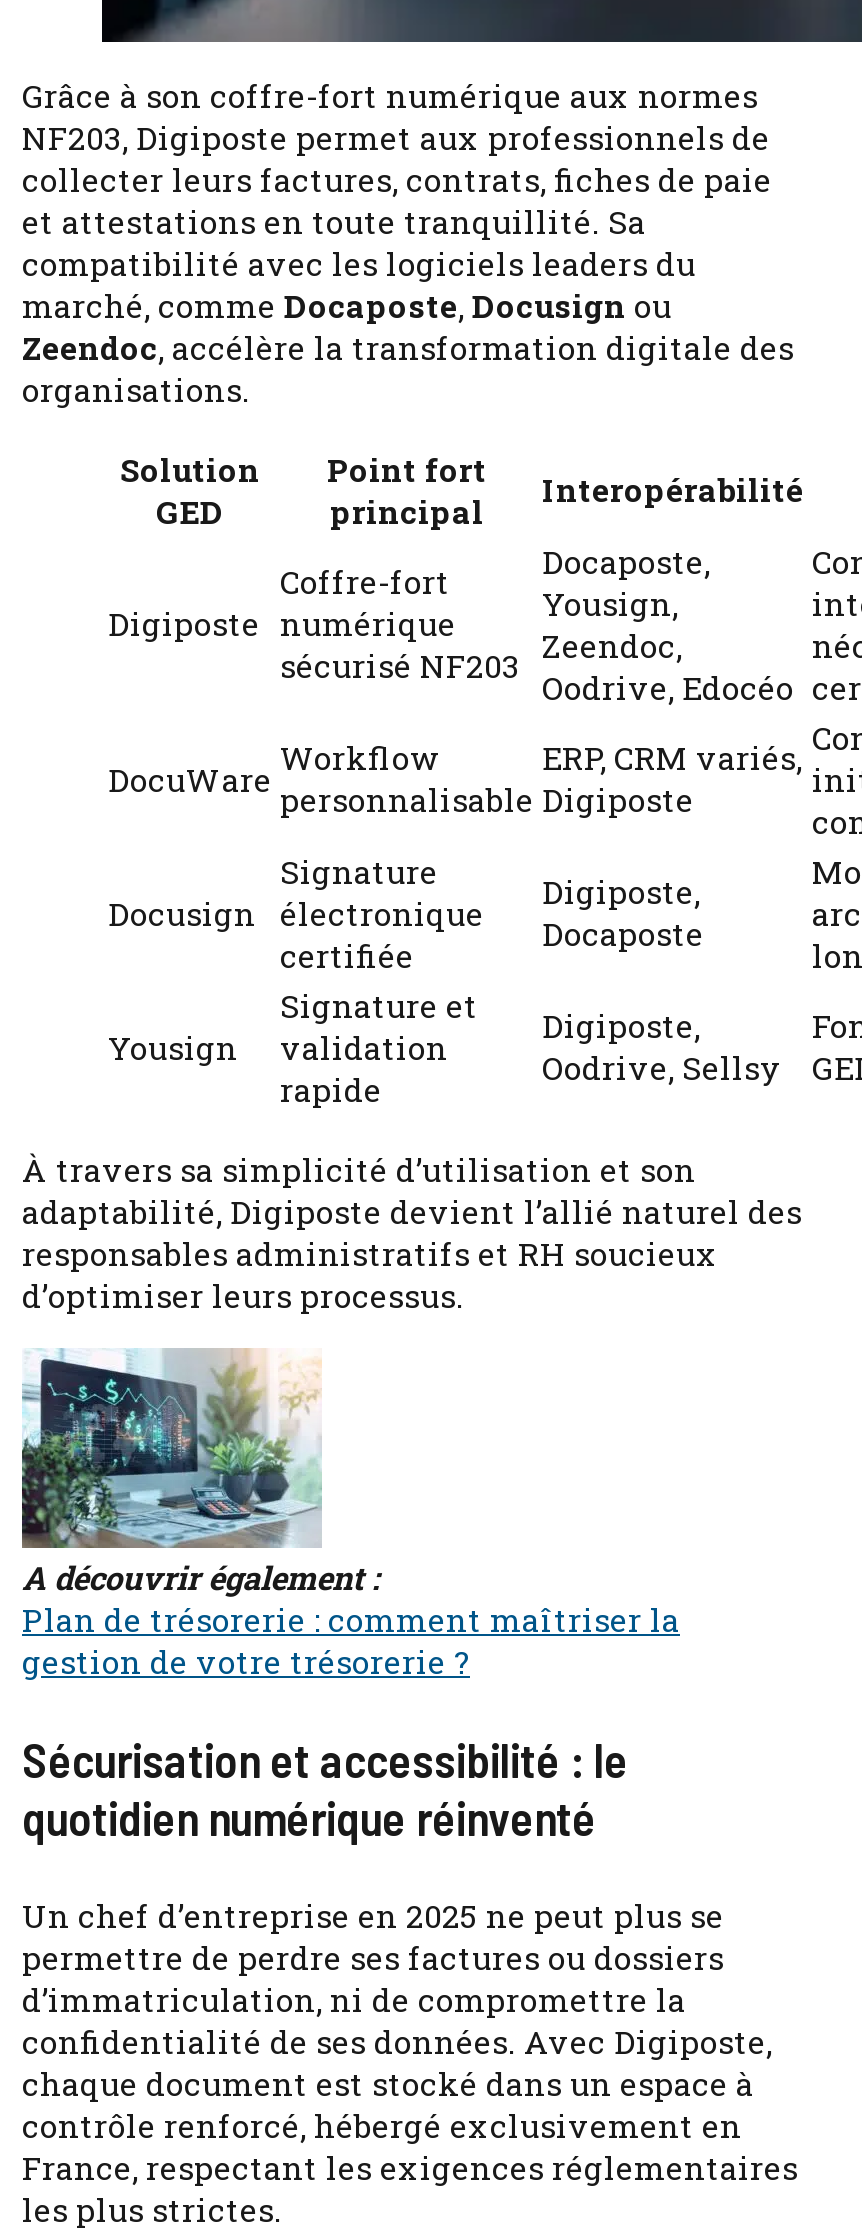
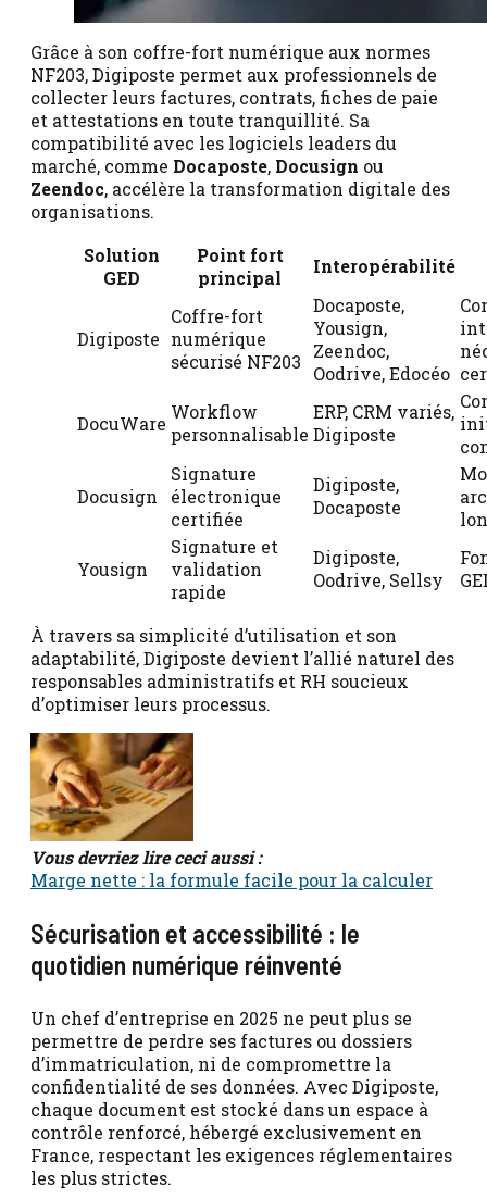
[20,1348,680,1682] [image] | A découvrir également : | Plan de trésorerie : comment maîtriser la | gestion de votre trésorerie ? -> [29,732,433,892] [image] | Vous devriez lire ceci aussi : | Marge nette : la formule facile pour la calculer

